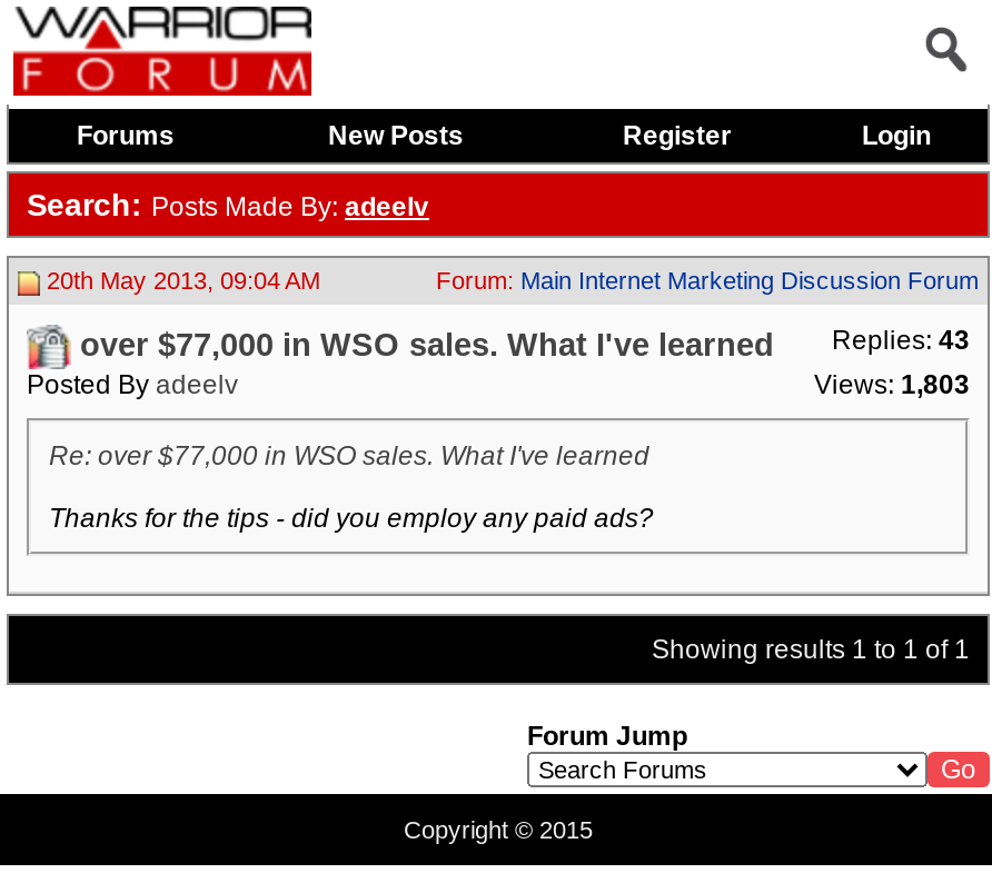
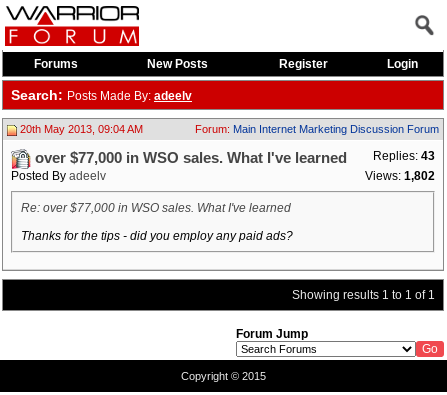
[814,369,970,400] Views: 1,803 -> [365,169,435,183] Views: 1,802

